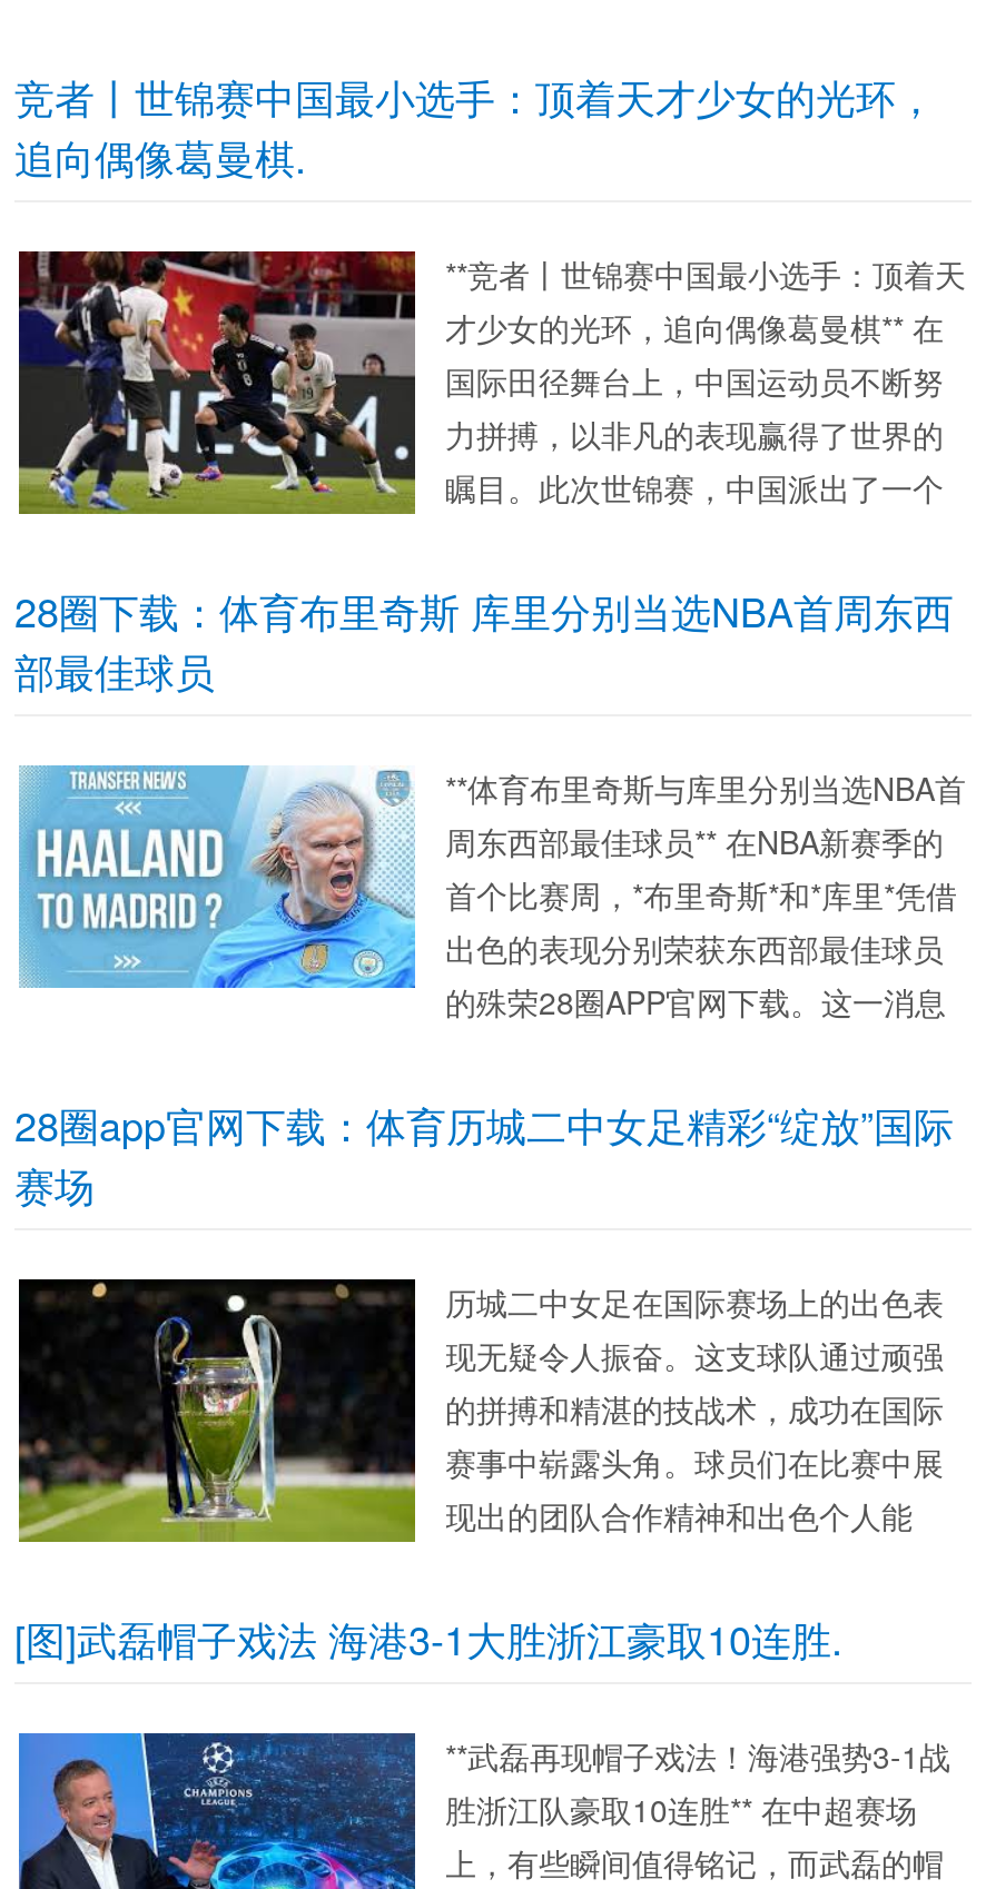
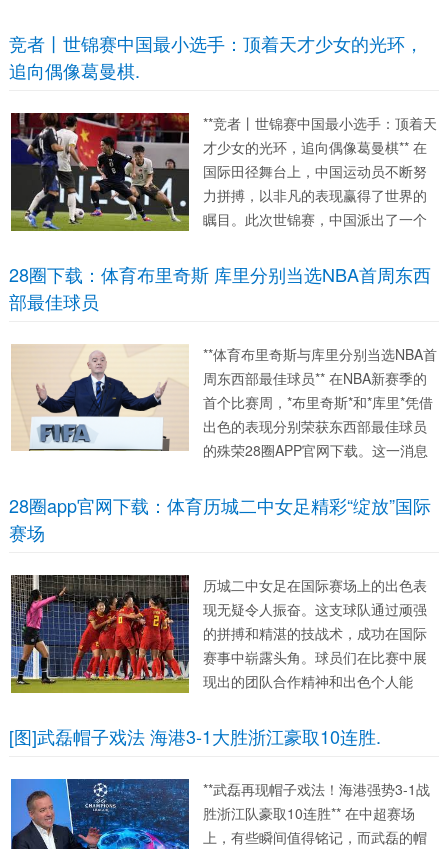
[17,763,417,1003] [image] -> [11,344,189,452] [image]
[17,1277,417,1537] [image] -> [10,574,190,692] [image]

